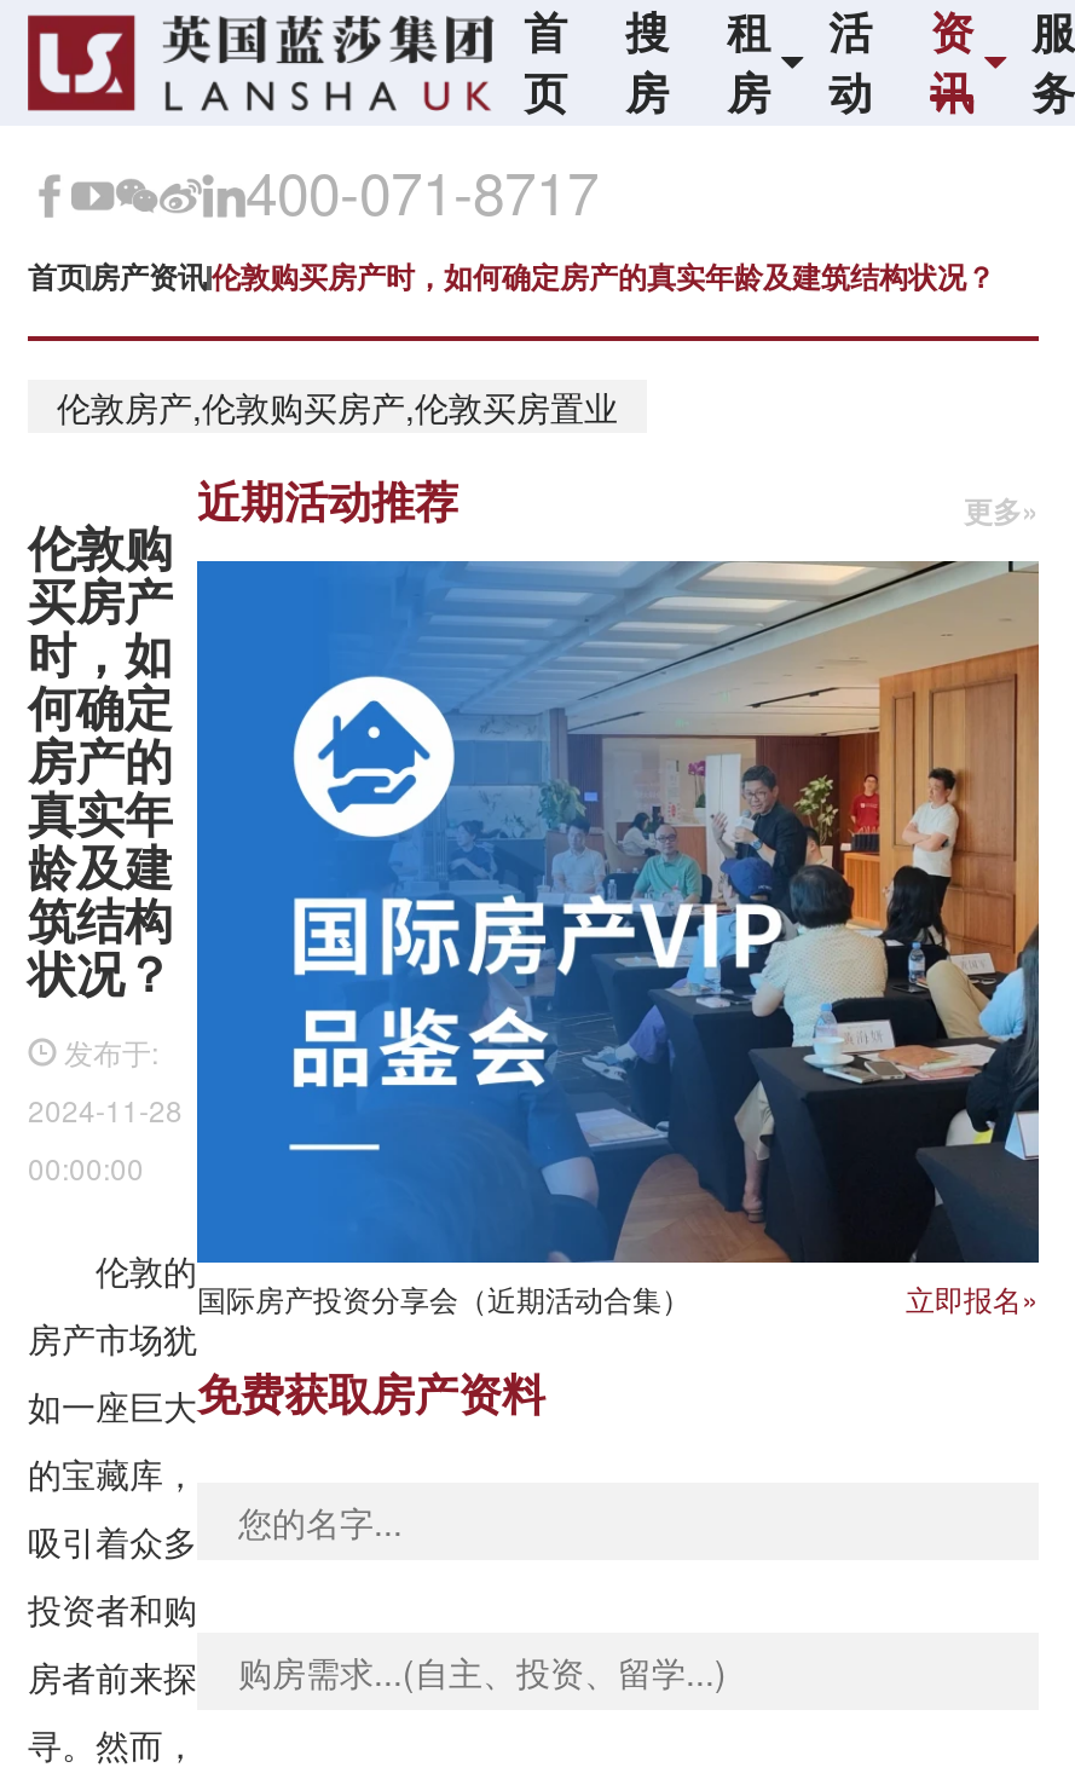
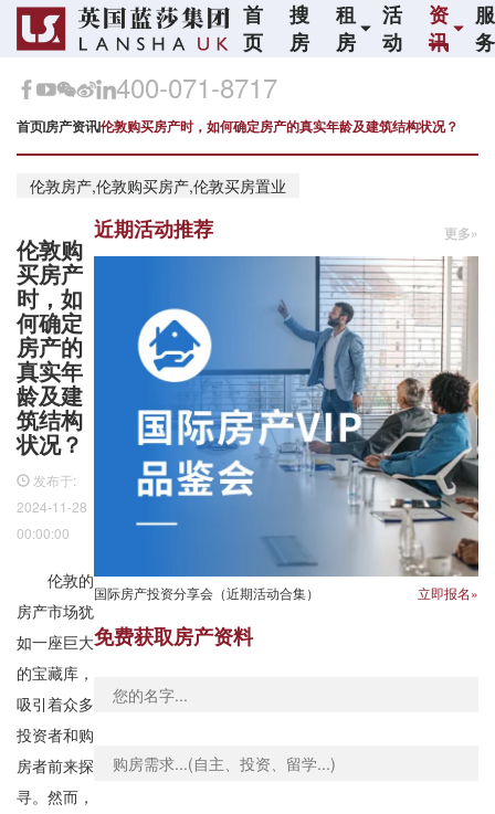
[383,559,1041,1265] [image] -> [175,256,480,578] [image]

